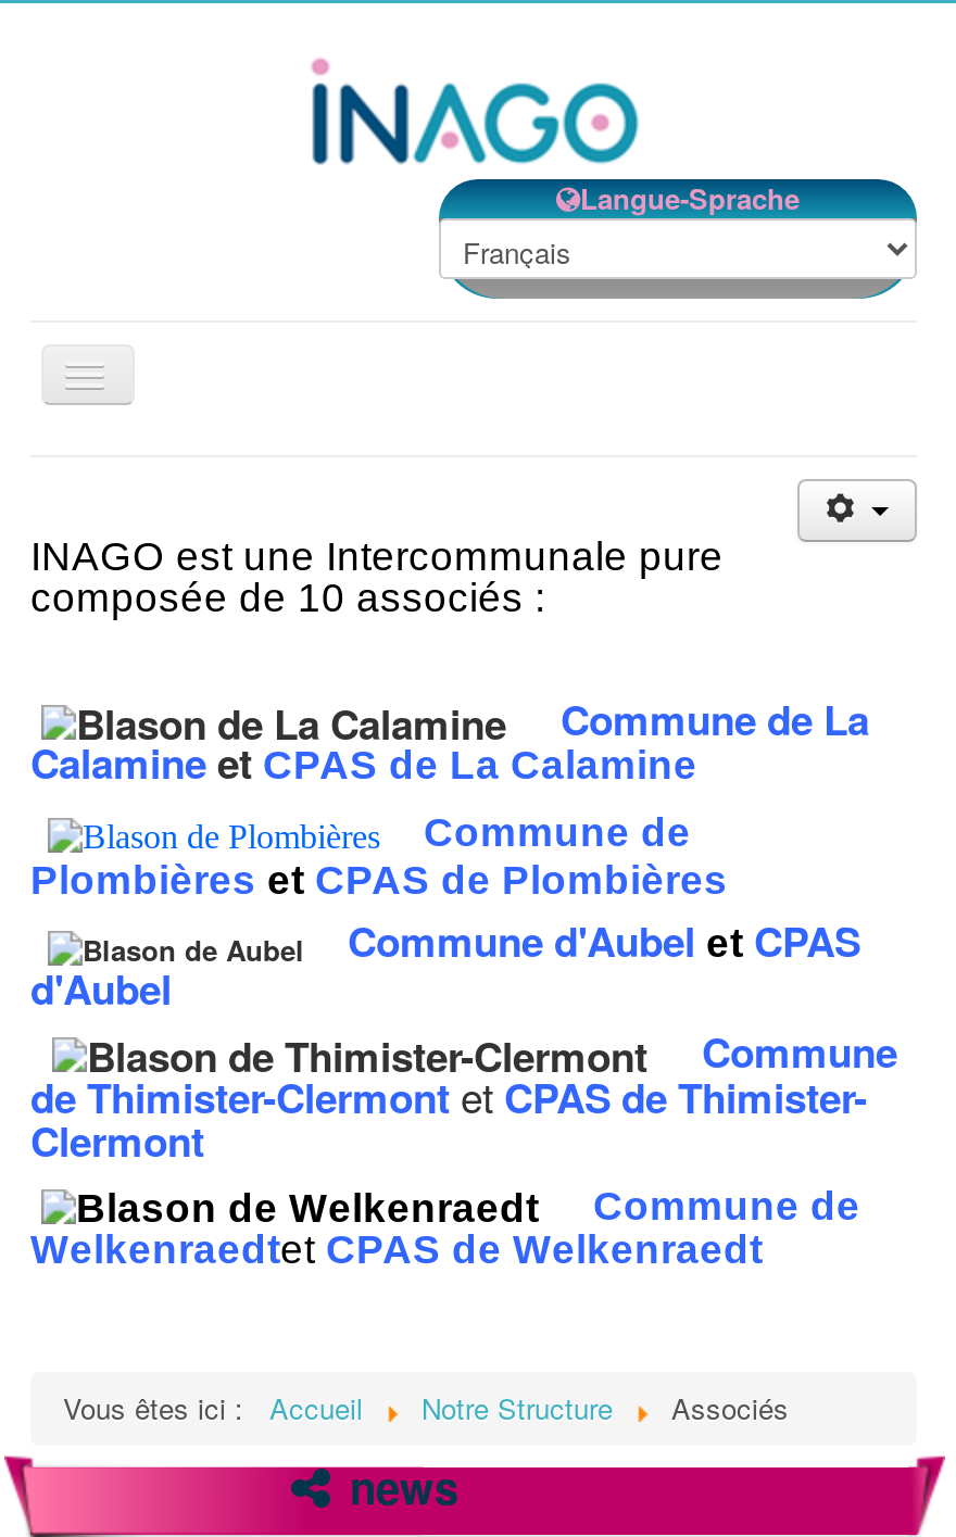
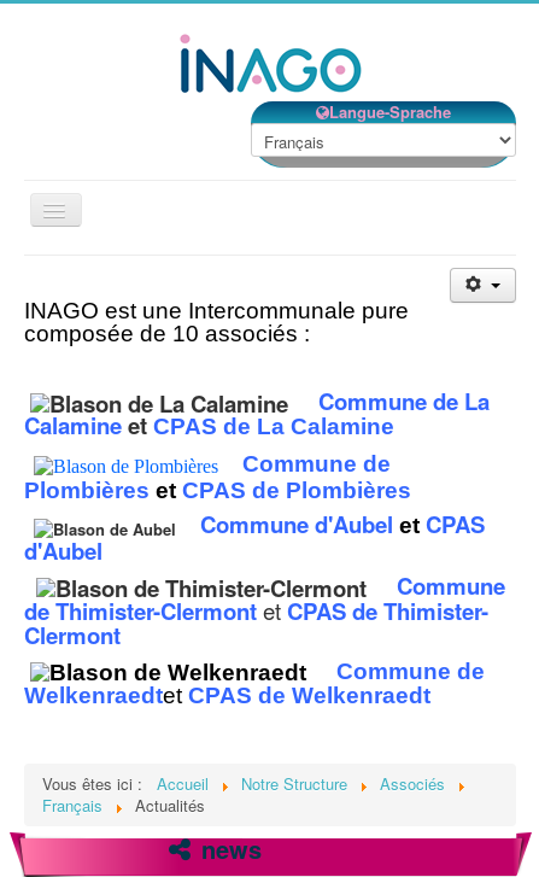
none -> [42,794,205,817] Français | Actualités

